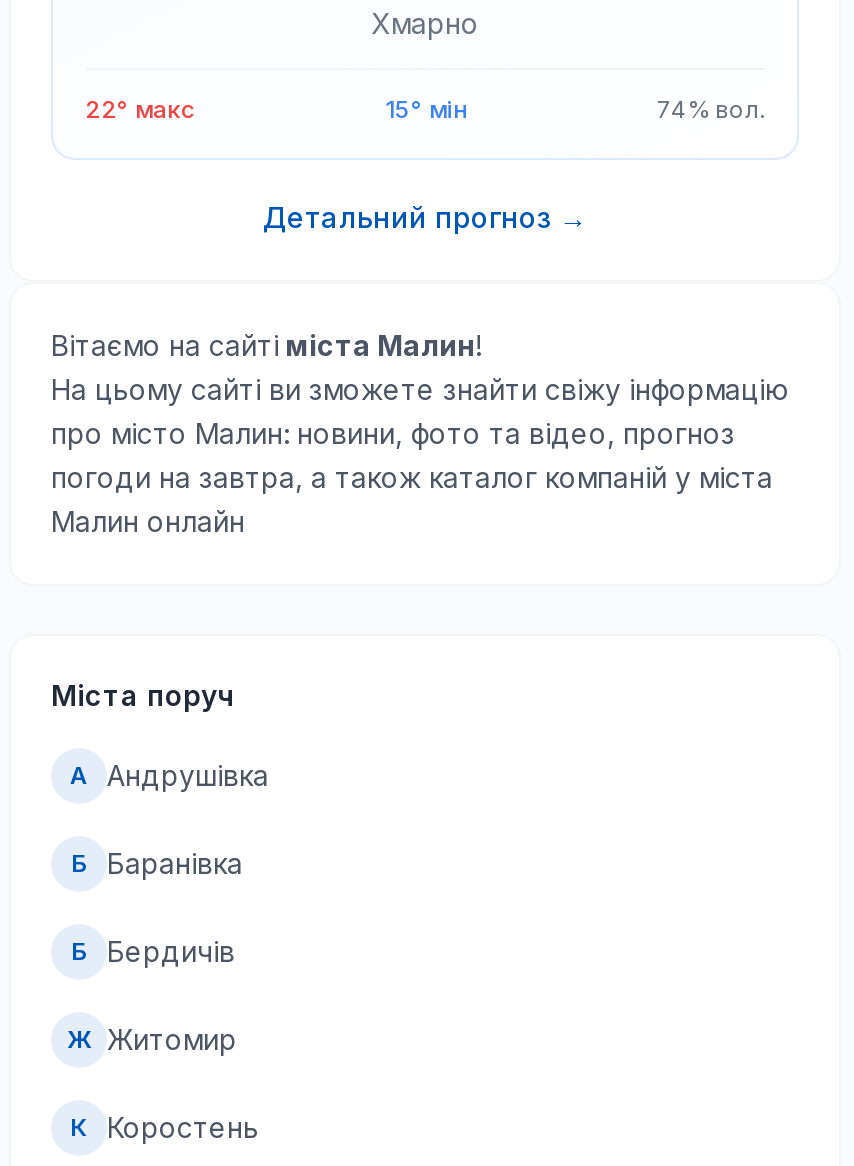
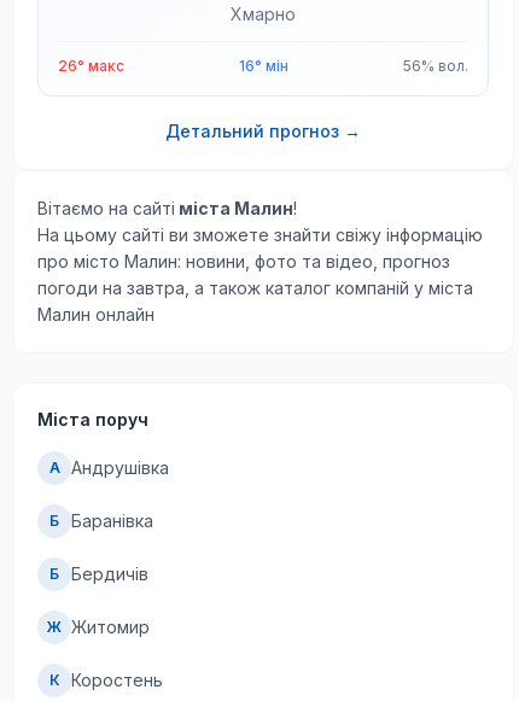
[85,94,195,124] 22° макс -> [58,57,124,75] 26° макс
[385,94,467,124] 15° мін -> [239,57,288,75] 16° мін
[657,94,765,124] 74% вол. -> [403,57,468,75] 56% вол.

